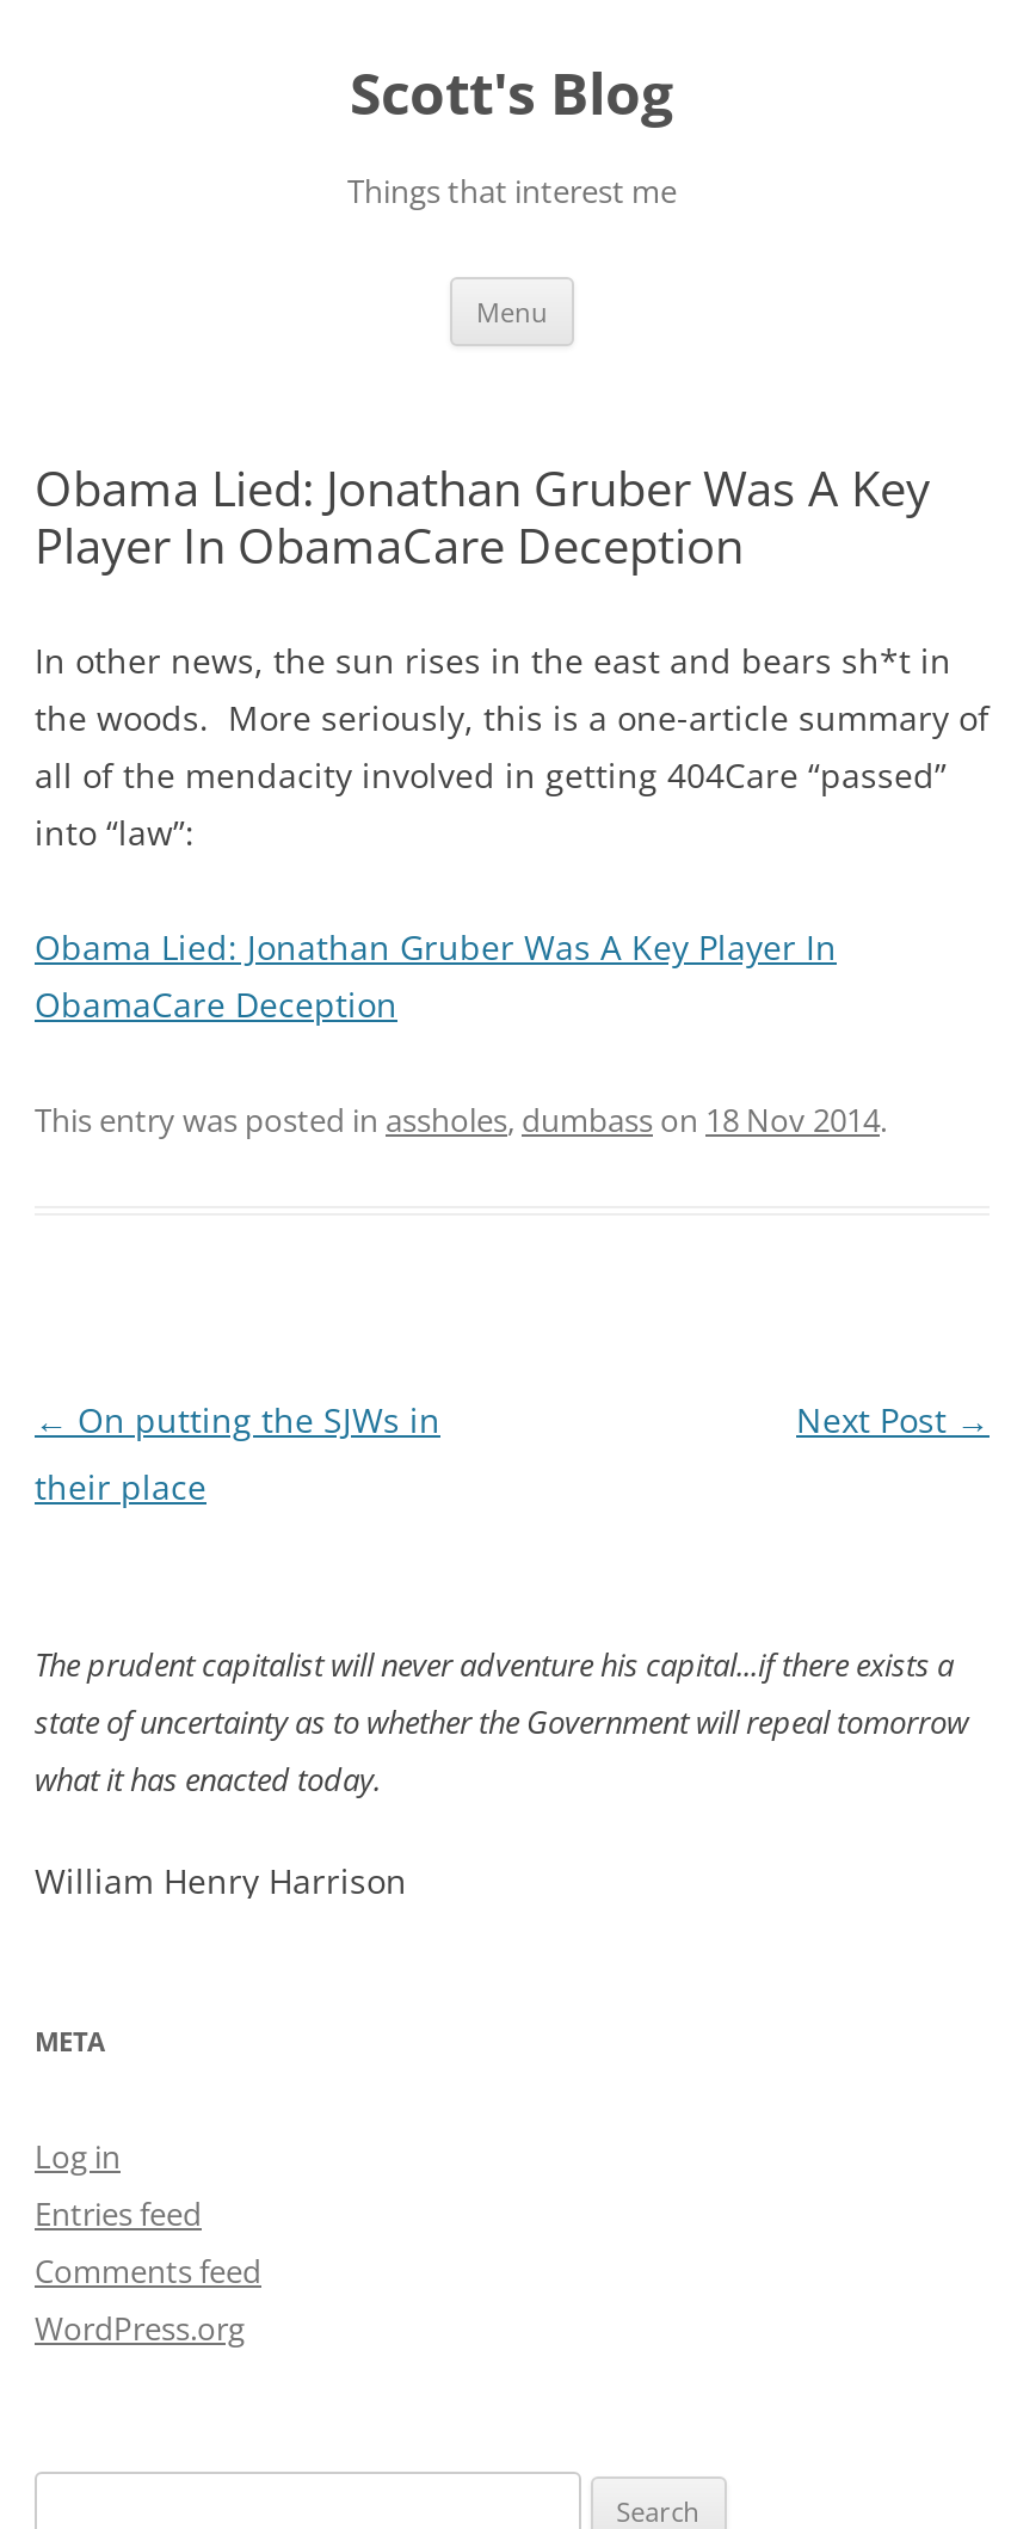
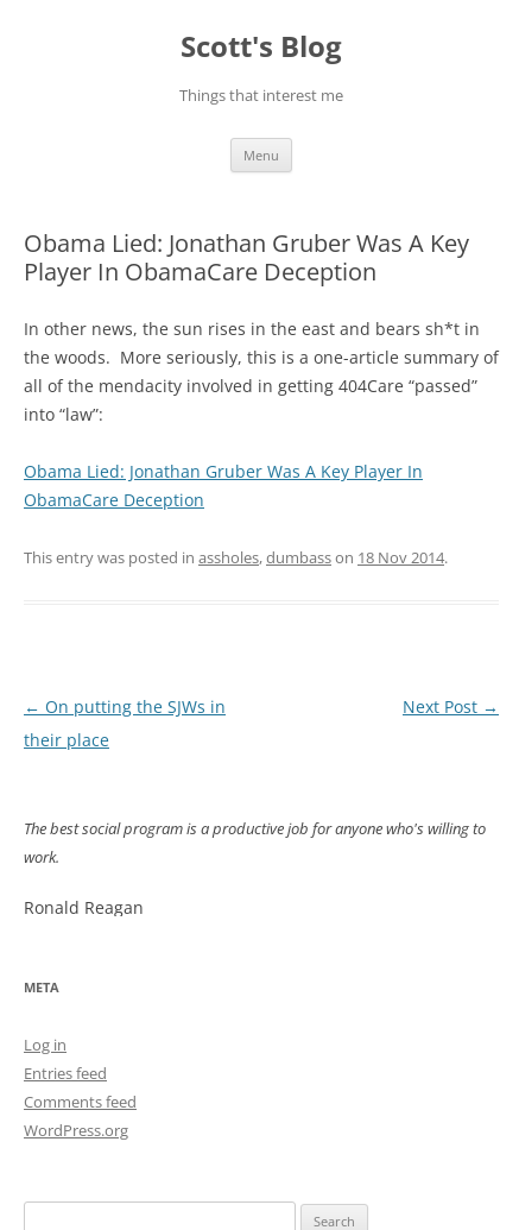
[35,1643,968,1801] The prudent capitalist will never adventure his capital...if there exists a | state of uncertainty as to whether the Government will repeal tomorrow | what it has enacted today. -> [24,818,486,868] The best social program is a productive job for anyone who's willing to | work.
[35,1858,407,1903] William Henry Harrison -> [24,896,144,919] Ronald Reagan

